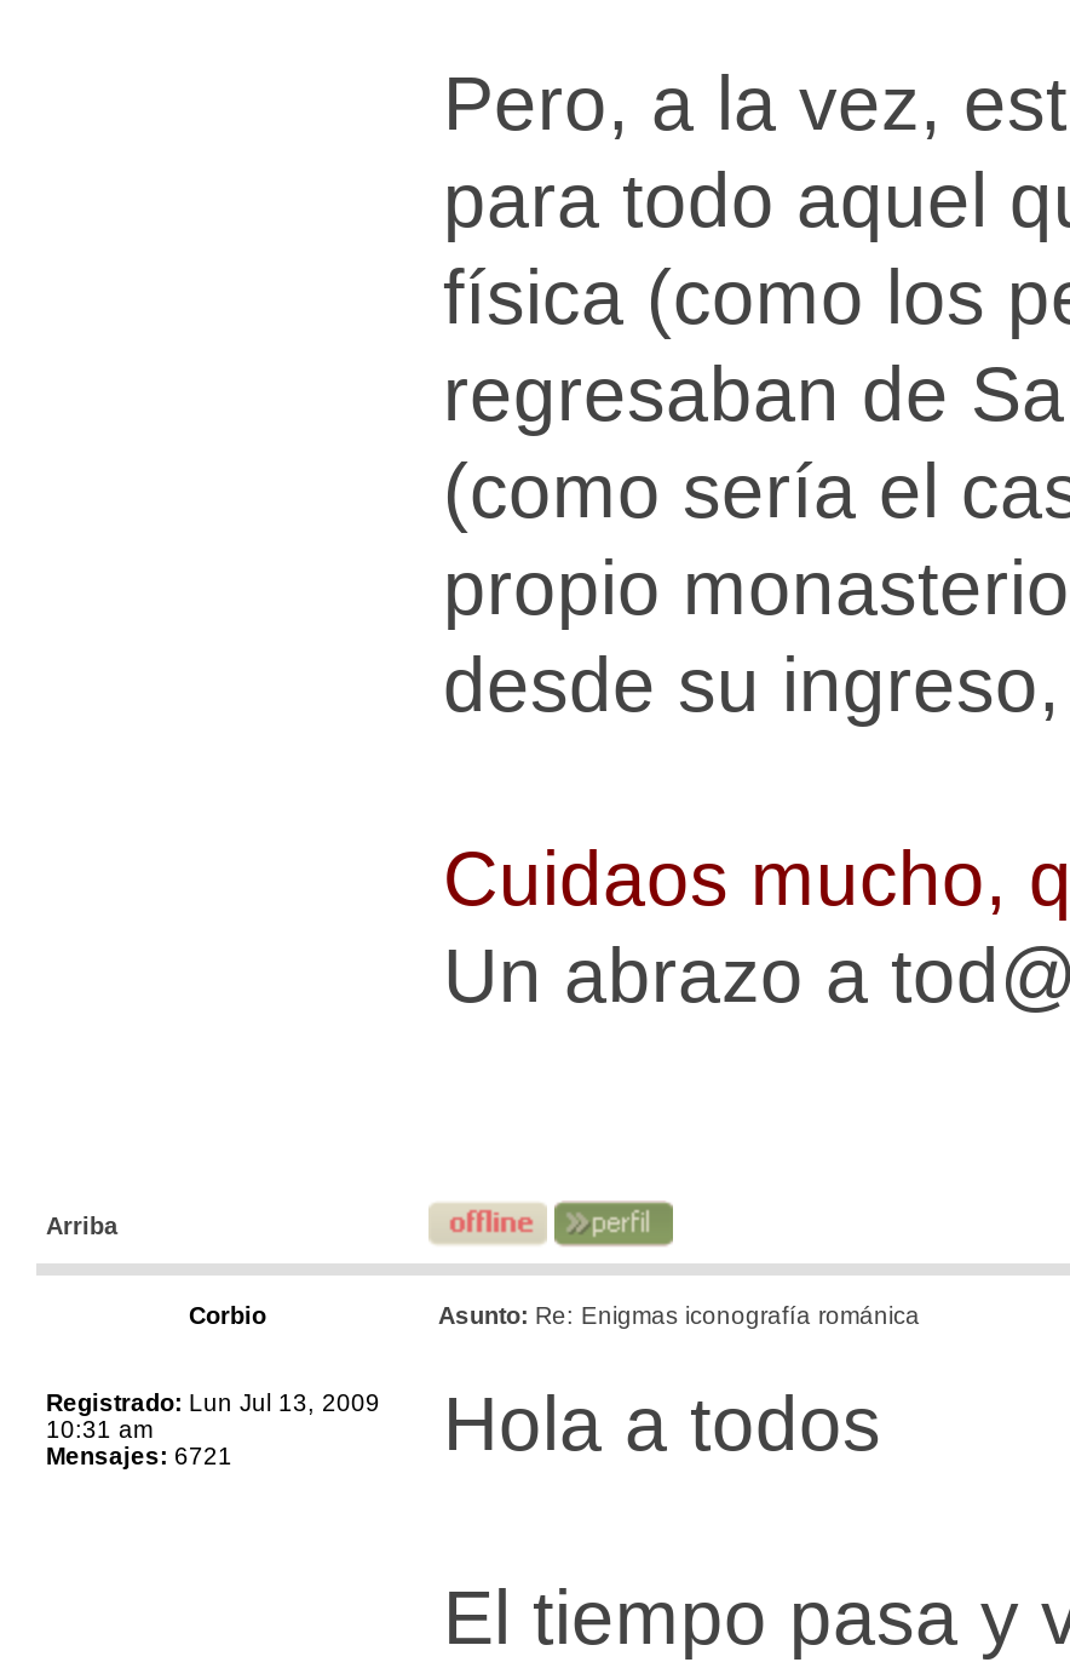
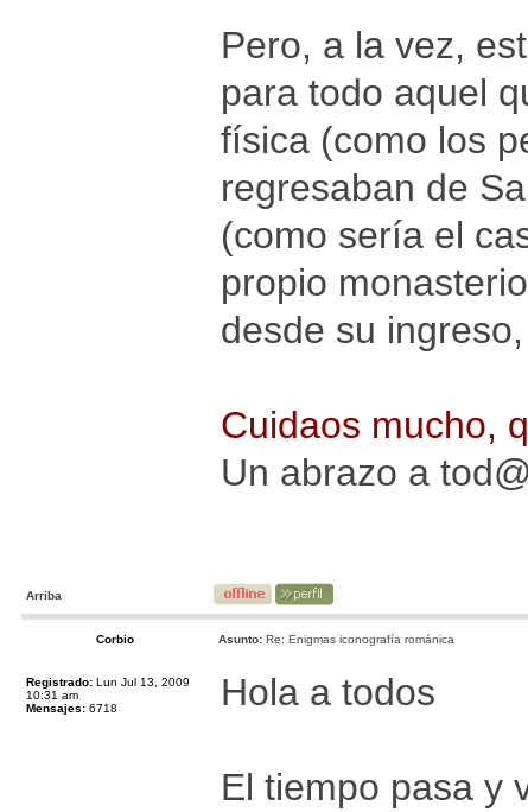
[46,1443,232,1469] Mensajes: 6721 -> [26,702,117,715] Mensajes: 6718

